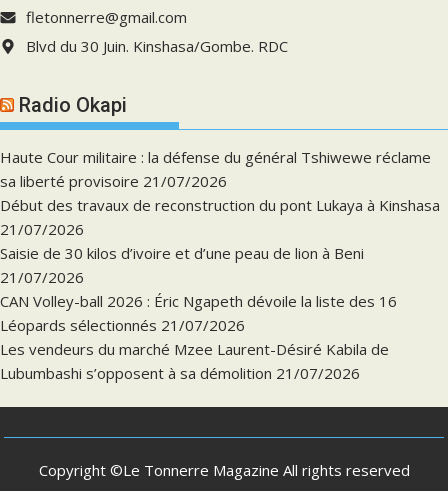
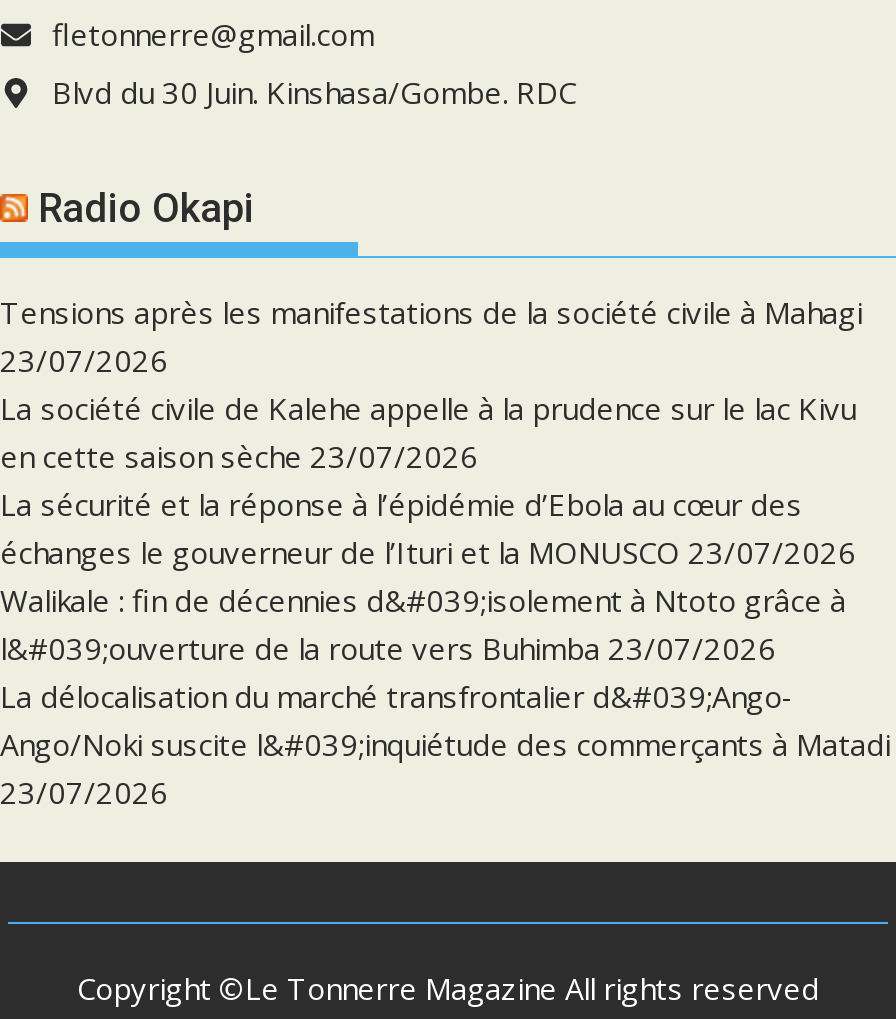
[0,146,440,382] Haute Cour militaire : la défense du général Tshiwewe réclame | sa liberté provisoire 21/07/2026 | Début des travaux de reconstruction du pont Lukaya à Kinshasa | 21/07/2026 | Saisie de 30 kilos d’ivoire et d’une peau de lion à Beni | 21/07/2026 | CAN Volley-ball 2026 : Éric Ngapeth dévoile la liste des 16 | Léopards sélectionnés 21/07/2026 | Les vendeurs du marché Mzee Laurent-Désiré Kabila de | Lubumbashi s’opposent à sa démolition 21/07/2026 -> [0,292,890,812] Tensions après les manifestations de la société civile à Mahagi | 23/07/2026 | La société civile de Kalehe appelle à la prudence sur le lac Kivu | en cette saison sèche 23/07/2026 | La sécurité et la réponse à l’épidémie d’Ebola au cœur des | échanges le gouverneur de l’Ituri et la MONUSCO 23/07/2026 | Walikale : fin de décennies d&#039;isolement à Ntoto grâce à | l&#039;ouverture de la route vers Buhimba 23/07/2026 | La délocalisation du marché transfrontalier d&#039;Ango- | Ango/Noki suscite l&#039;inquiétude des commerçants à Matadi | 23/07/2026

